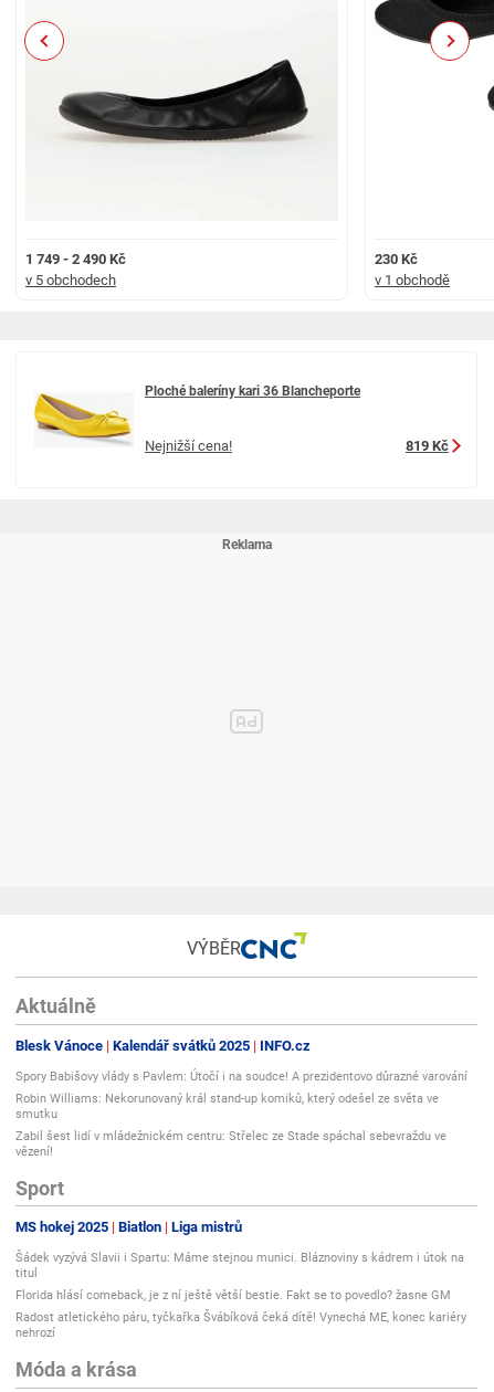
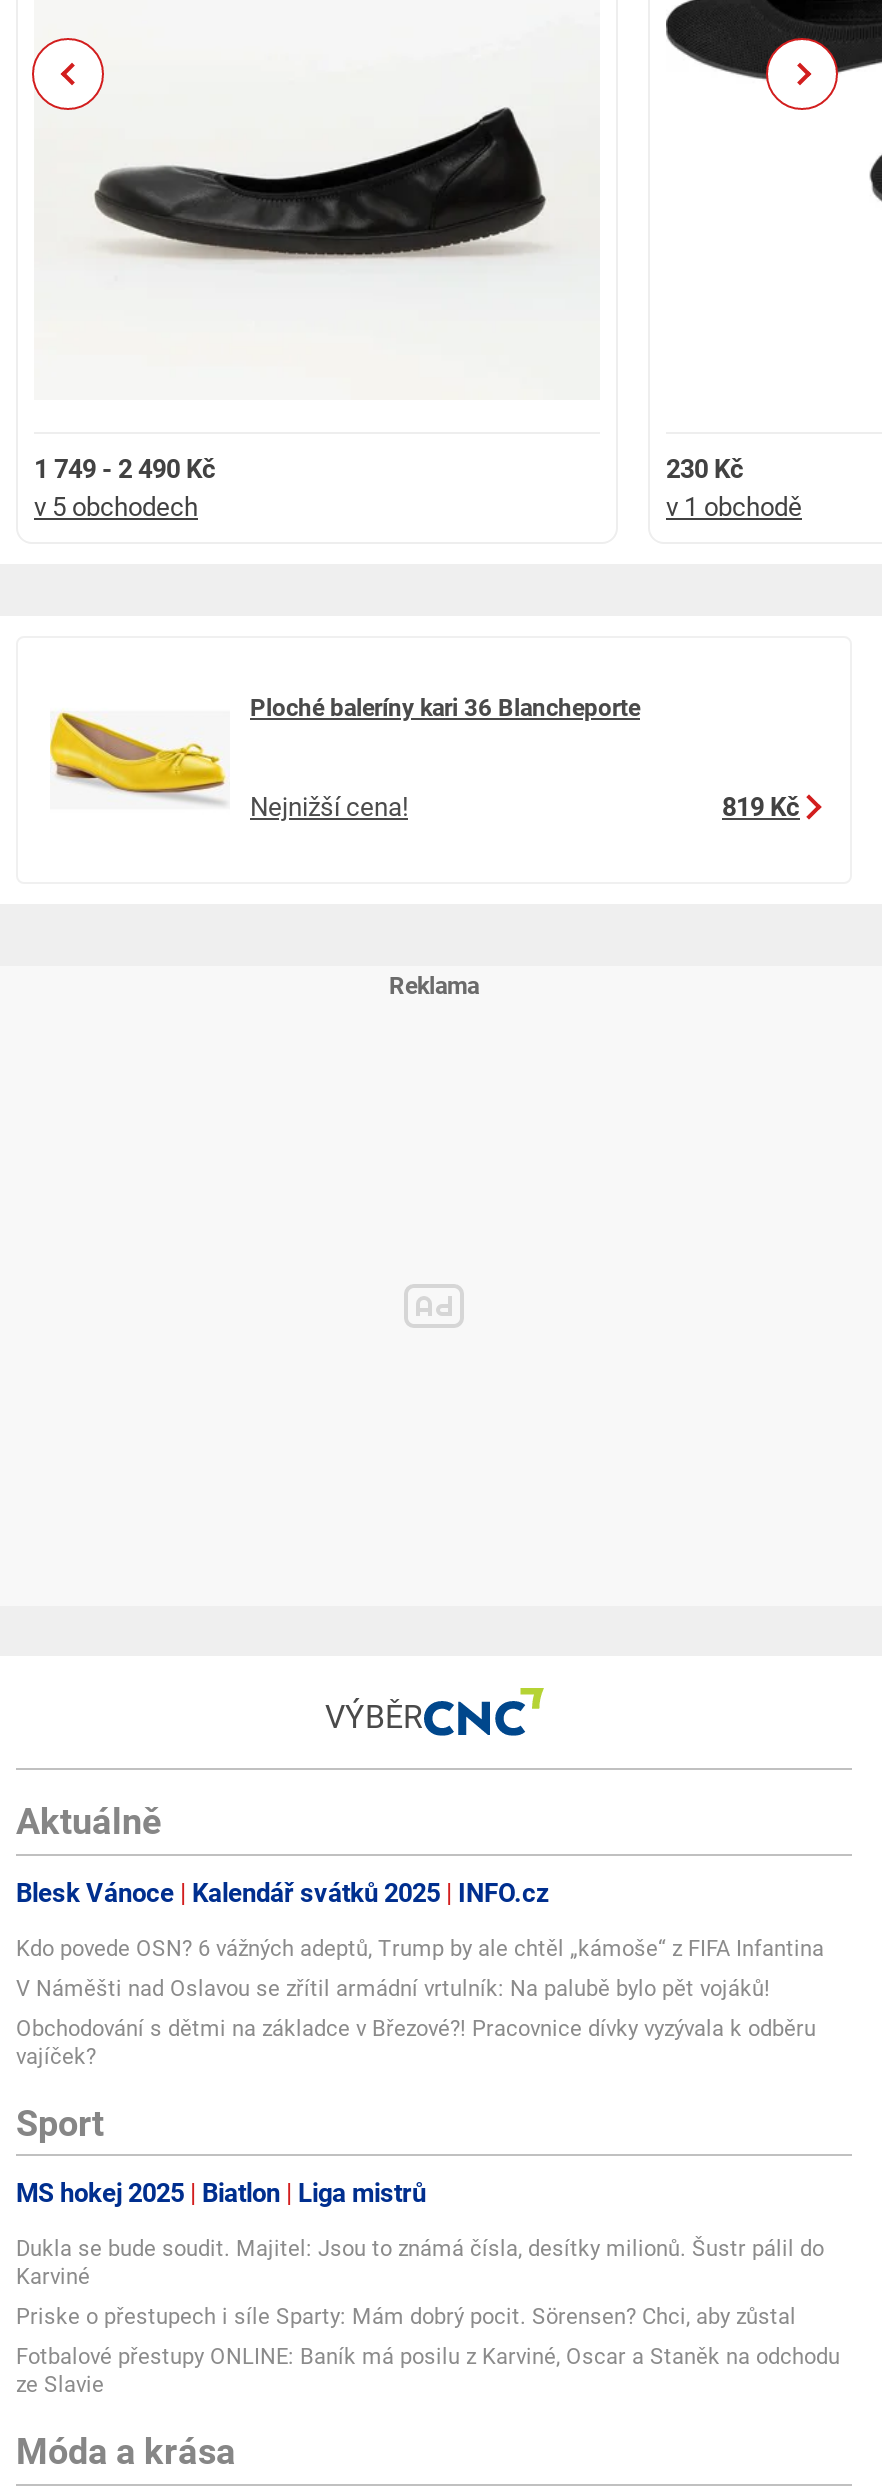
[15,1069,467,1083] Spory Babišovy vlády s Pavlem: Útočí i na soudce! A prezidentovo důrazné varování -> [16,1935,824,1961] Kdo povede OSN? 6 vážných adeptů, Trump by ale chtěl „kámoše“ z FIFA Infantina
[15,1091,439,1121] Robin Williams: Nekorunovaný král stand-up komiků, který odešel ze světa ve | smutku -> [16,1975,770,2001] V Náměšti nad Oslavou se zřítil armádní vrtulník: Na palubě bylo pět vojáků!
[15,1129,446,1159] Zabil šest lidí v mládežnickém centru: Střelec ze Stade spáchal sebevraždu ve | vězení! -> [16,2015,816,2069] Obchodování s dětmi na základce v Březové?! Pracovnice dívky vyzývala k odběru | vajíček?
[15,1251,464,1281] Šádek vyzývá Slavii i Spartu: Máme stejnou munici. Bláznoviny s kádrem i útok na | titul -> [16,2236,824,2290] Dukla se bude soudit. Majitel: Jsou to známá čísla, desítky milionů. Šustr pálil do | Karviné
[15,1288,451,1303] Florida hlásí comeback, je z ní ještě větší bestie. Fakt se to povedlo? žasne GM -> [16,2304,796,2330] Priske o přestupech i síle Sparty: Mám dobrý pocit. Sörensen? Chci, aby zůstal
[15,1310,466,1340] Radost atletického páru, tyčkařka Švábíková čeká dítě! Vynechá ME, konec kariéry | nehrozí -> [16,2344,840,2398] Fotbalové přestupy ONLINE: Baník má posilu z Karviné, Oscar a Staněk na odchodu | ze Slavie

